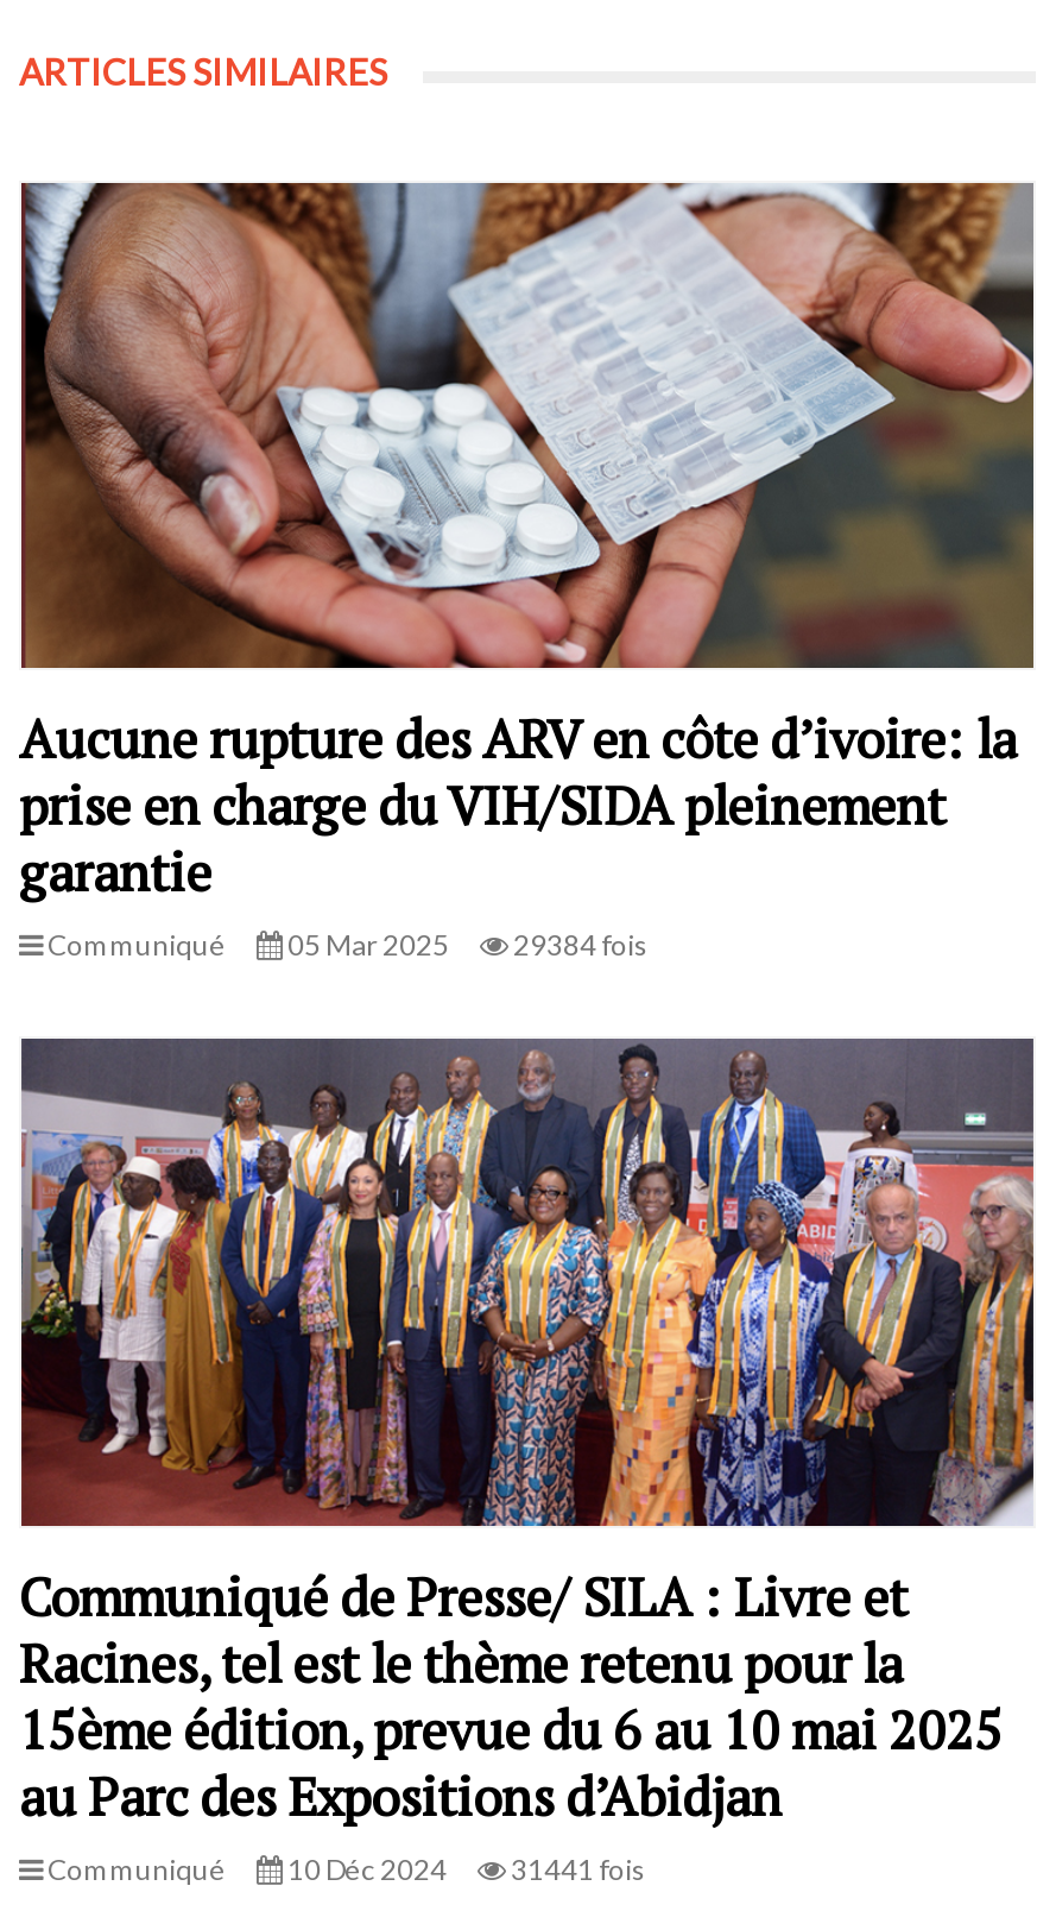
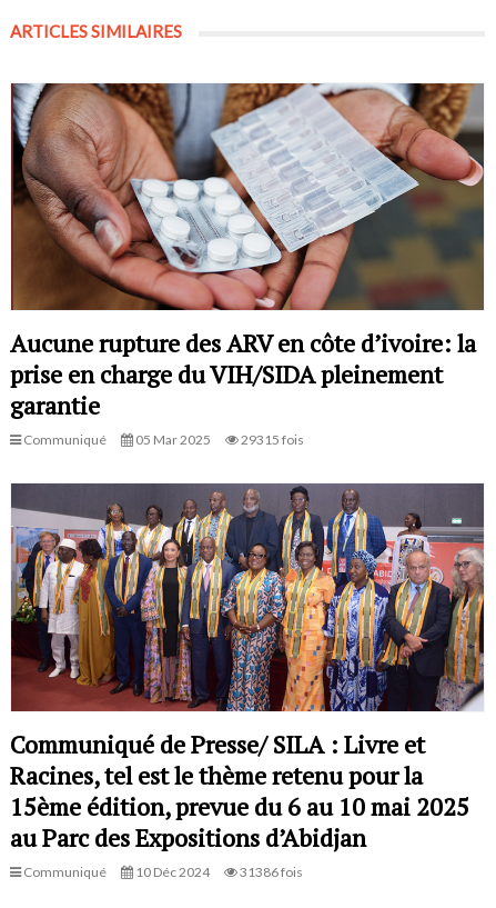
[43,928,649,964] Communiqué 05 Mar 2025 29384 fois -> [21,432,304,448] Communiqué 05 Mar 2025 29315 fois
[43,1851,646,1887] Communiqué 10 Déc 2024 31441 fois -> [21,863,303,880] Communiqué 10 Déc 2024 31386 fois

